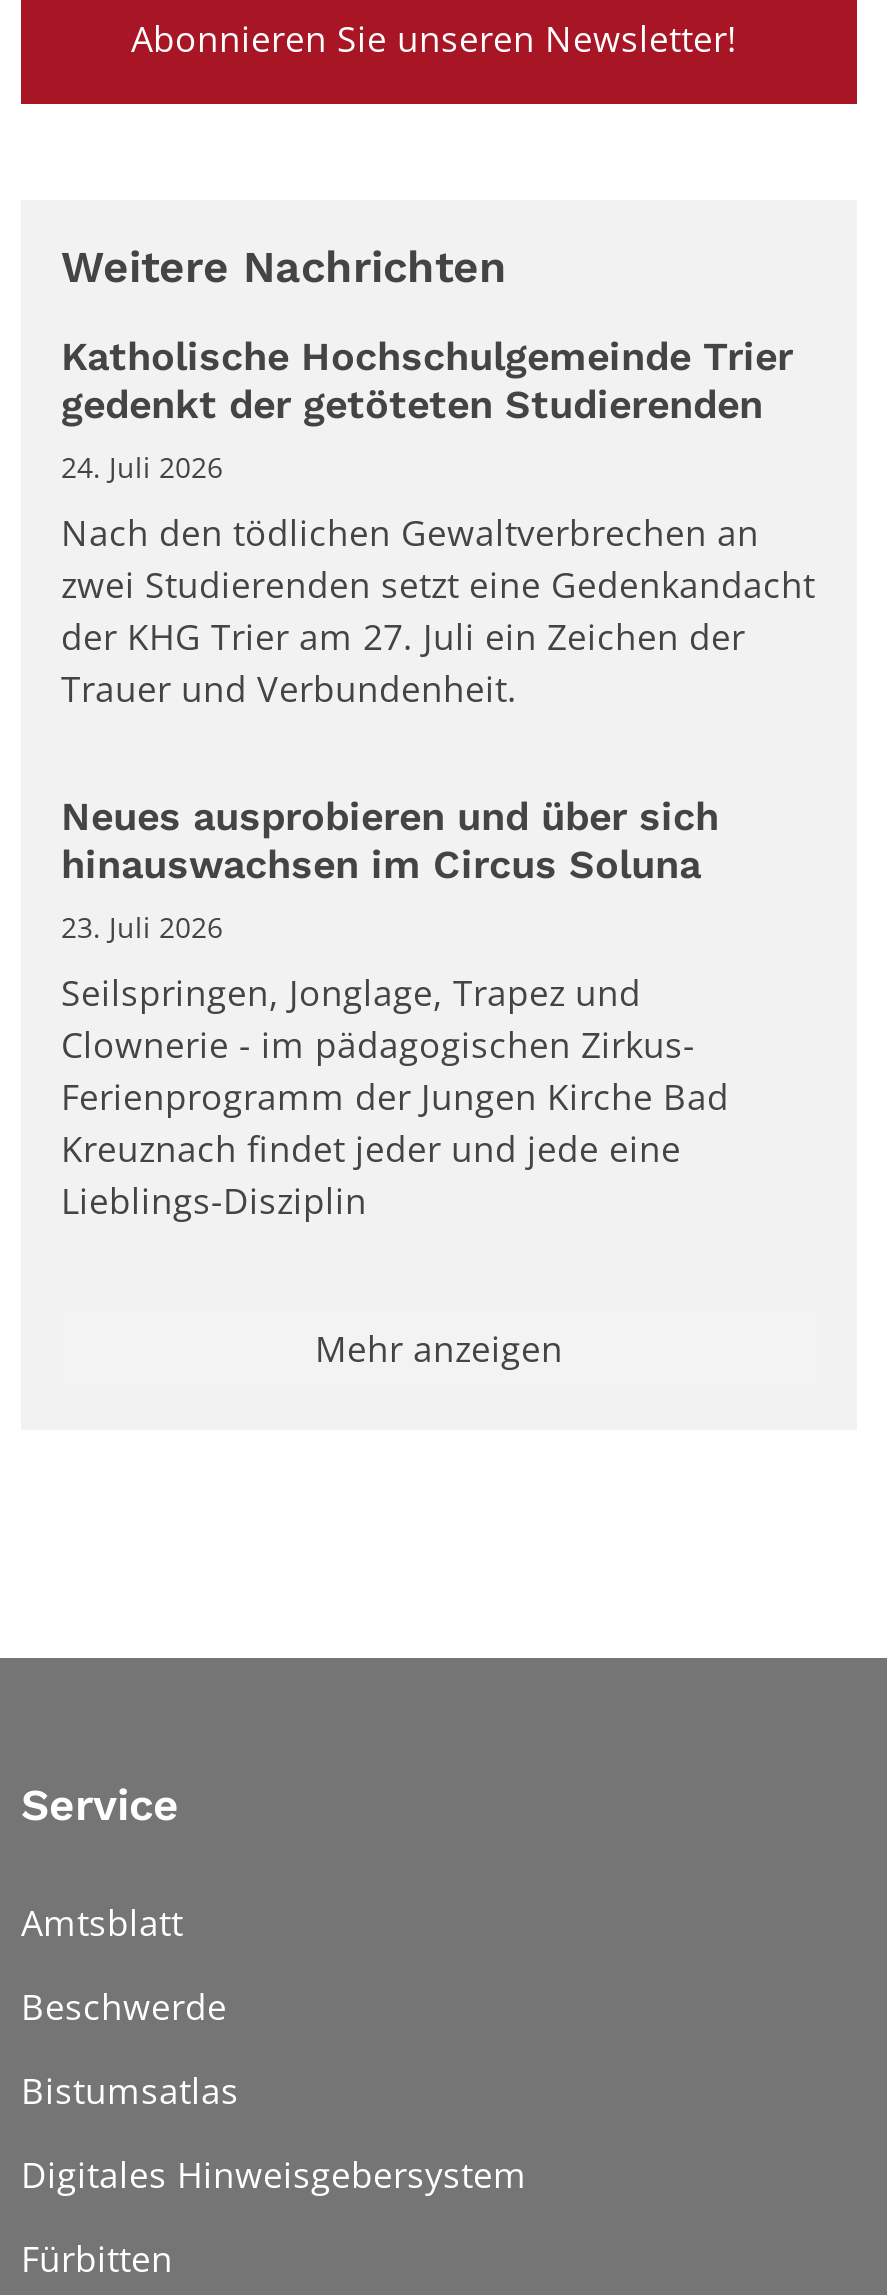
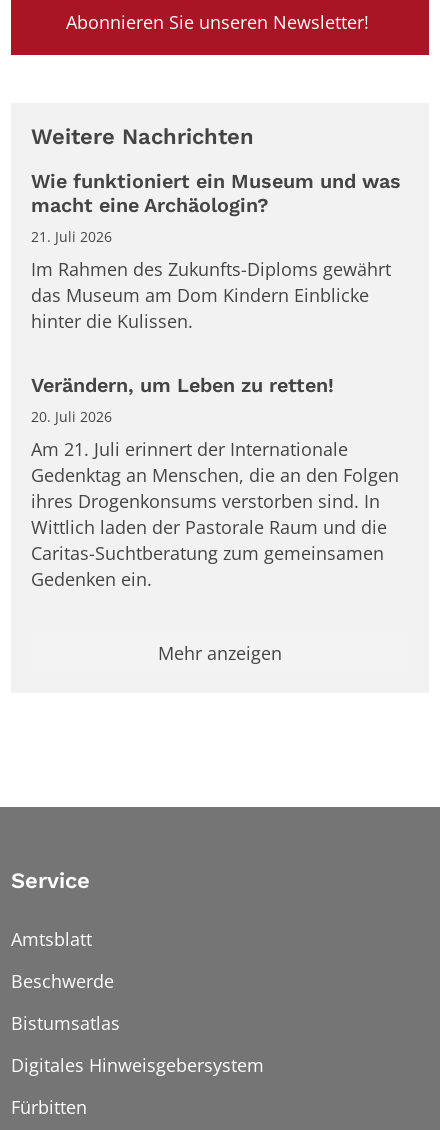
[61,334,793,486] Katholische Hochschulgemeinde Trier | gedenkt der getöteten Studierenden | 24. Juli 2026 -> [31,170,401,246] Wie funktioniert ein Museum und was | macht eine Archäologin? | 21. Juli 2026
[61,508,815,712] Nach den tödlichen Gewaltverbrechen an | zwei Studierenden setzt eine Gedenkandacht | der KHG Trier am 27. Juli ein Zeichen der | Trauer und Verbundenheit. -> [31,257,391,333] Im Rahmen des Zukunfts-Diploms gewährt | das Museum am Dom Kindern Einblicke | hinter die Kulissen.
[61,794,719,946] Neues ausprobieren und über sich | hinauswachsen im Circus Soluna | 23. Juli 2026 -> [31,374,340,426] Verändern, um Leben zu retten! | 20. Juli 2026
[61,968,729,1224] Seilspringen, Jonglage, Trapez und | Clownerie - im pädagogischen Zirkus- | Ferienprogramm der Jungen Kirche Bad | Kreuznach findet jeder und jede eine | Lieblings-Disziplin -> [31,437,399,591] Am 21. Juli erinnert der Internationale | Gedenktag an Menschen, die an den Folgen | ihres Drogenkonsums verstorben sind. In | Wittlich laden der Pastorale Raum und die | Caritas-Suchtberatung zum gemeinsamen | Gedenken ein.

